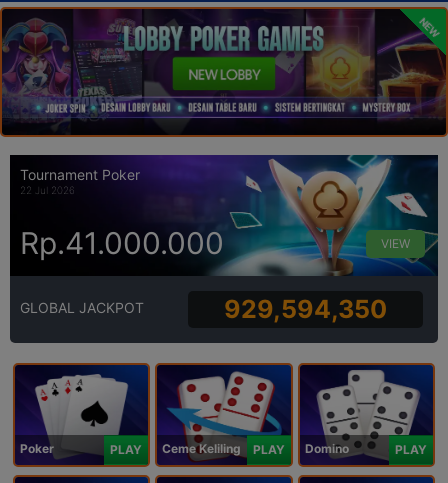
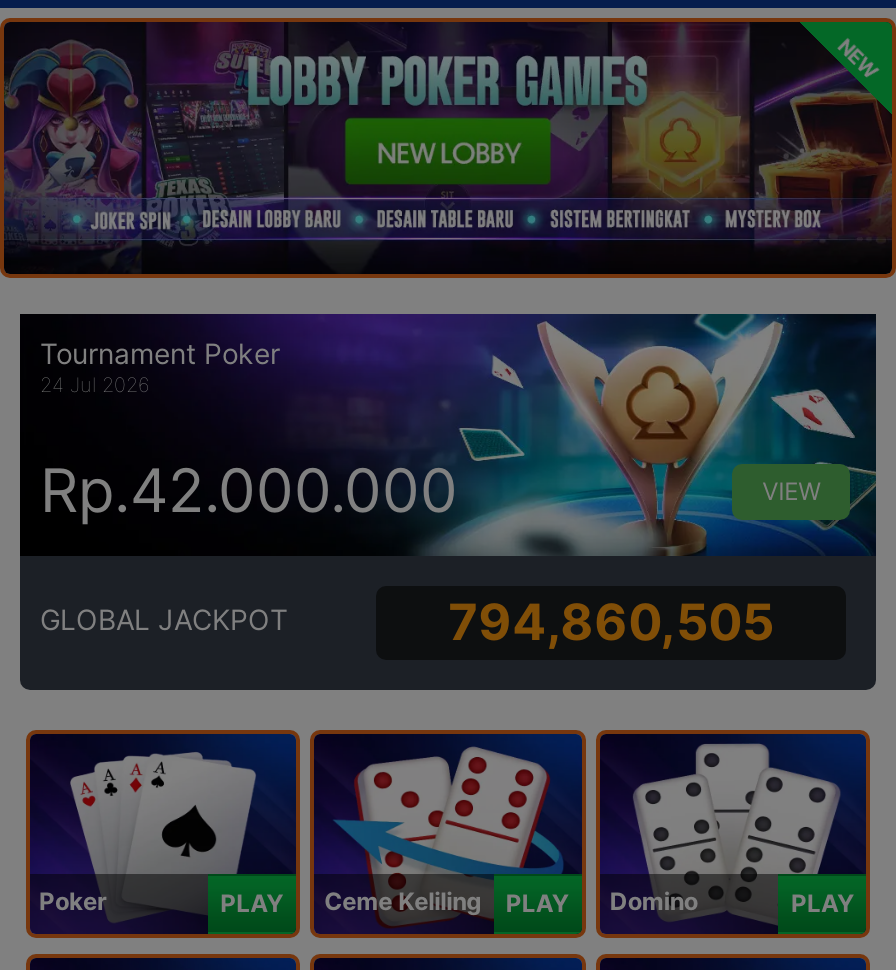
[20,184,75,196] 22 Jul 2026 -> [40,372,150,396] 24 Jul 2026
[20,225,224,261] Rp.41.000.000 -> [40,454,458,526] Rp.42.000.000
[224,294,387,324] 929,594,350 -> [448,593,774,653] 794,860,505

